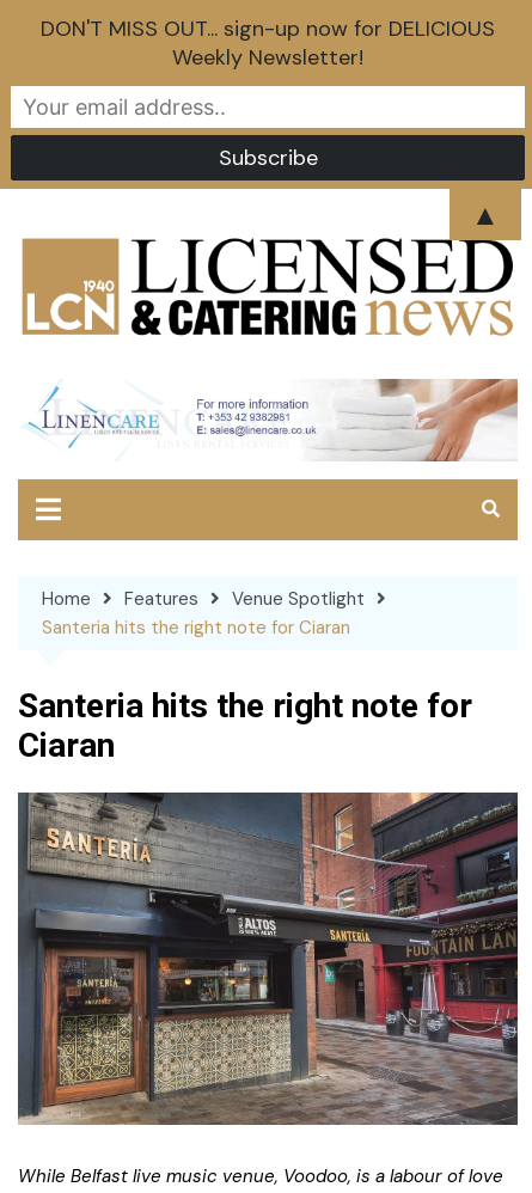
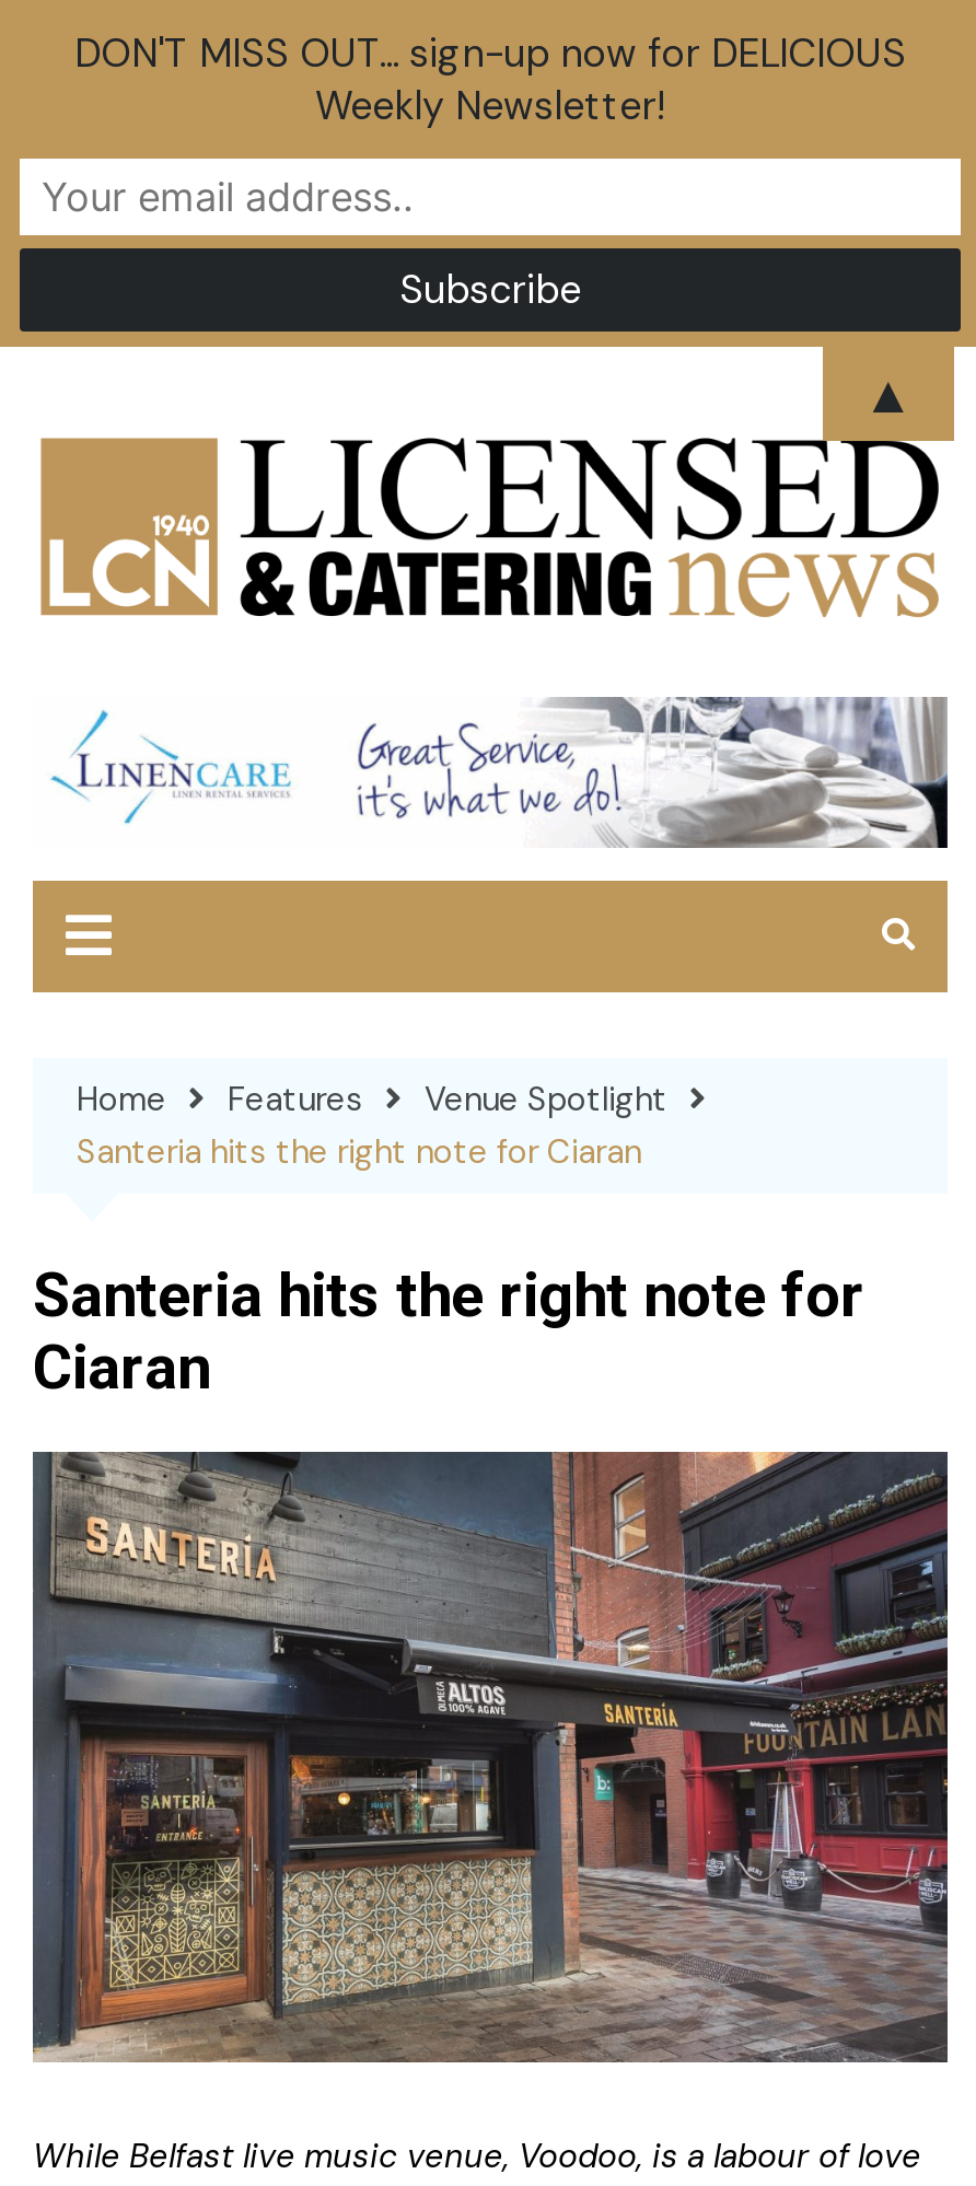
[196,378,519,463] [image] -> [357,695,950,850] [image]

